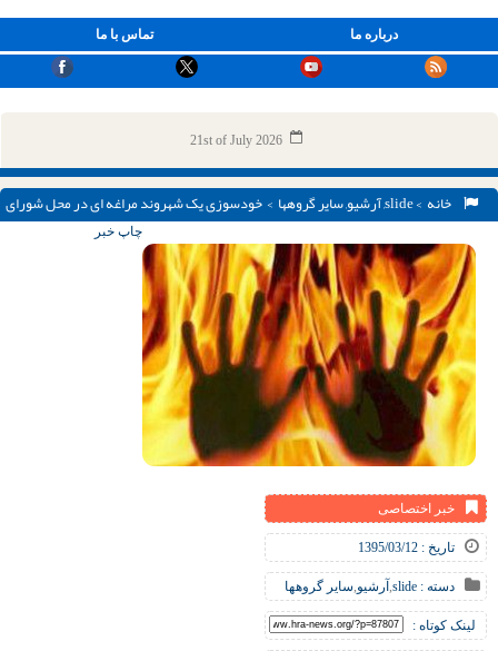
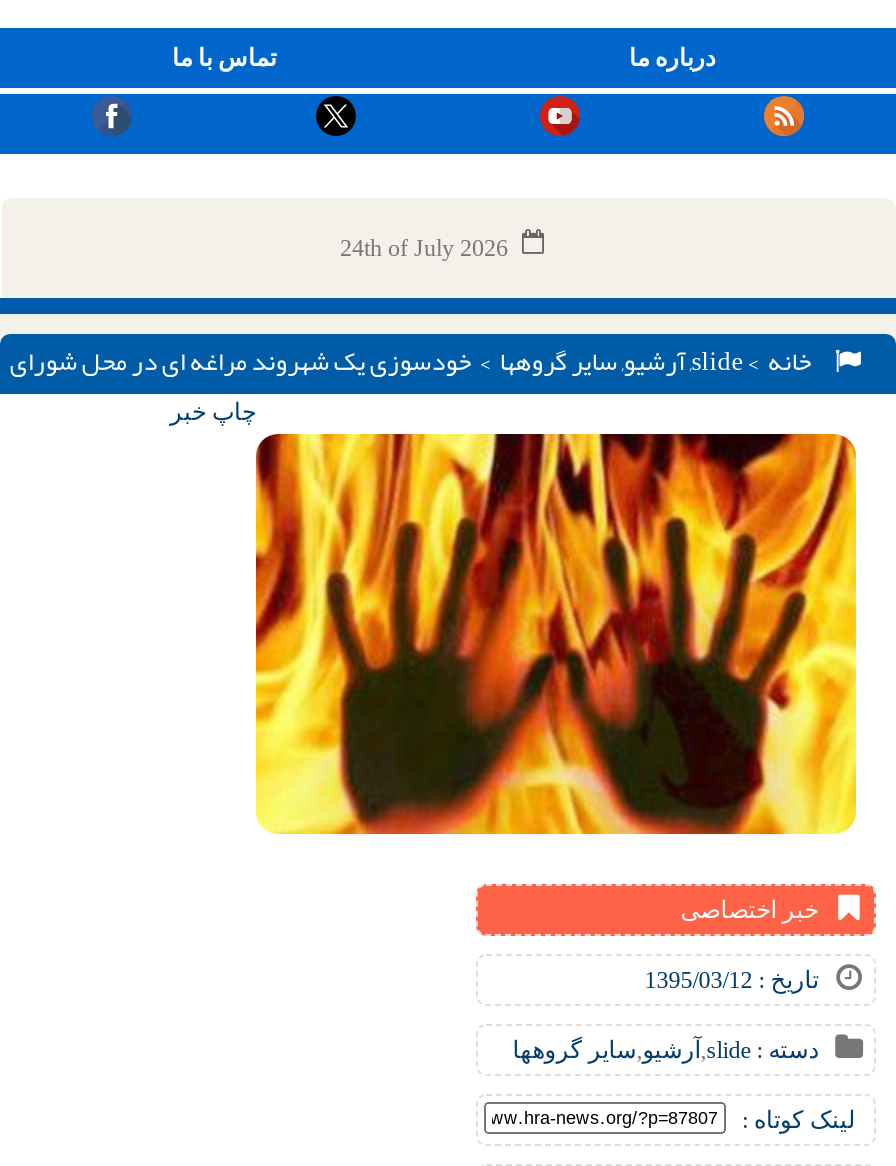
[190,132,282,148] 21st of July 2026 -> [340,234,508,262] 24th of July 2026

